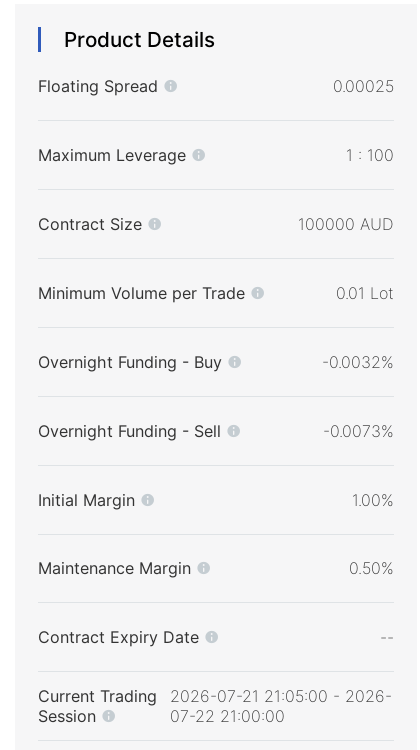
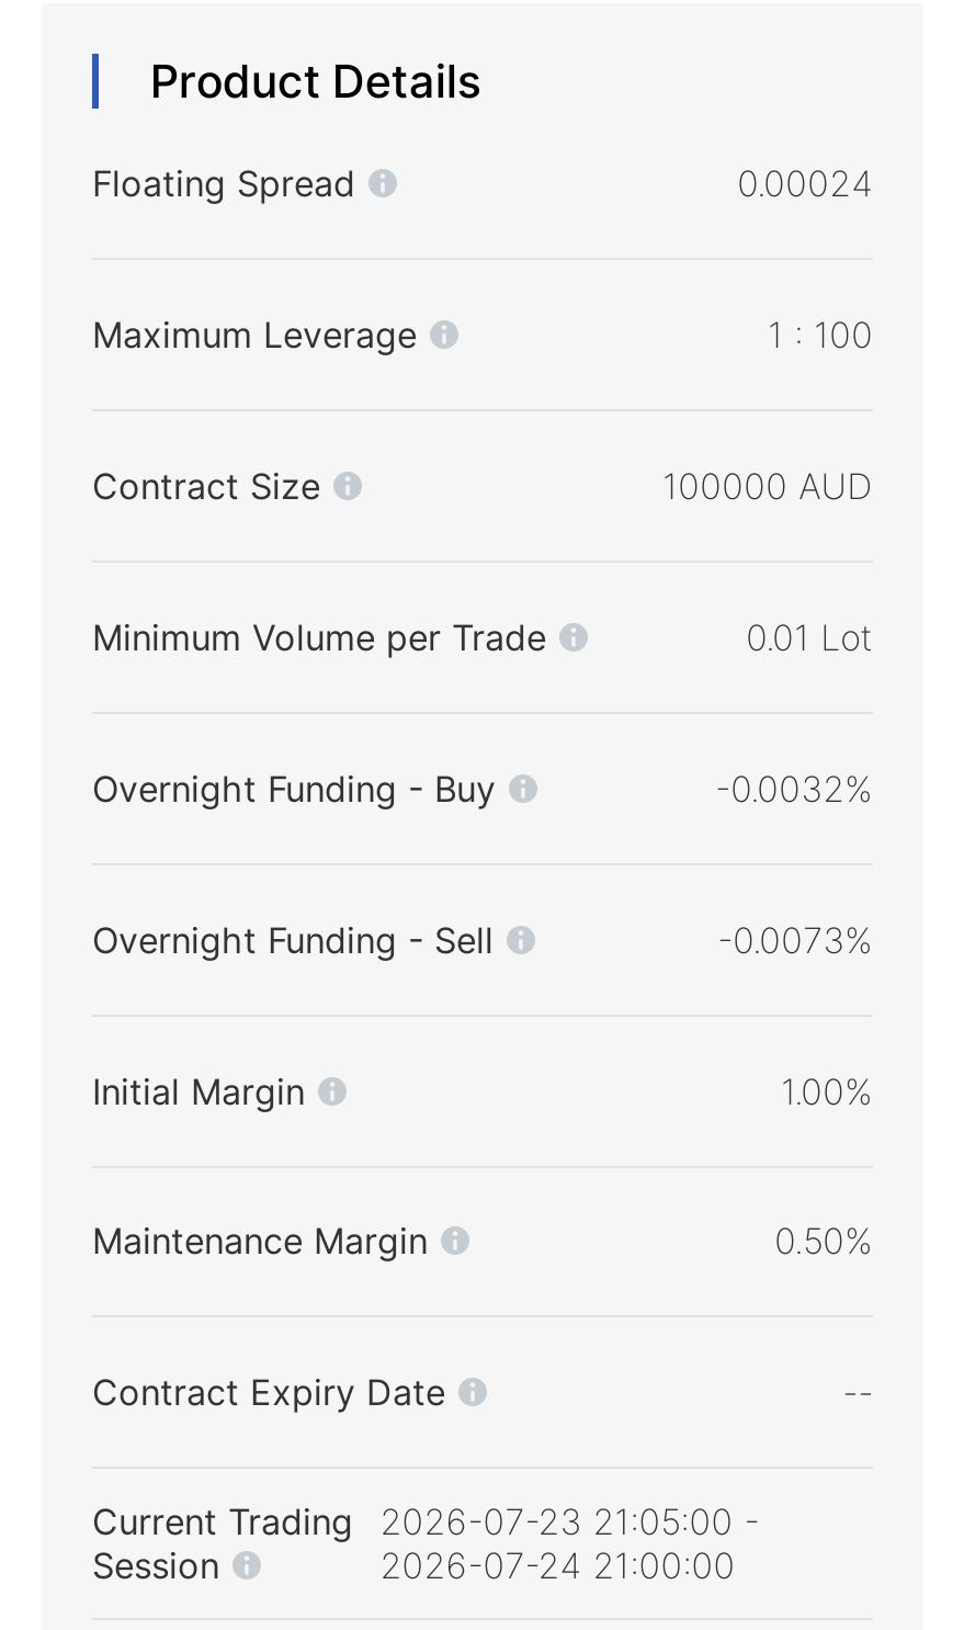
[333,76,394,96] 0.00025 -> [737,161,873,205] 0.00024
[170,686,392,726] 2026-07-21 21:05:00 - 2026- | 07-22 21:00:00 -> [380,1500,759,1588] 2026-07-23 21:05:00 - | 2026-07-24 21:00:00

